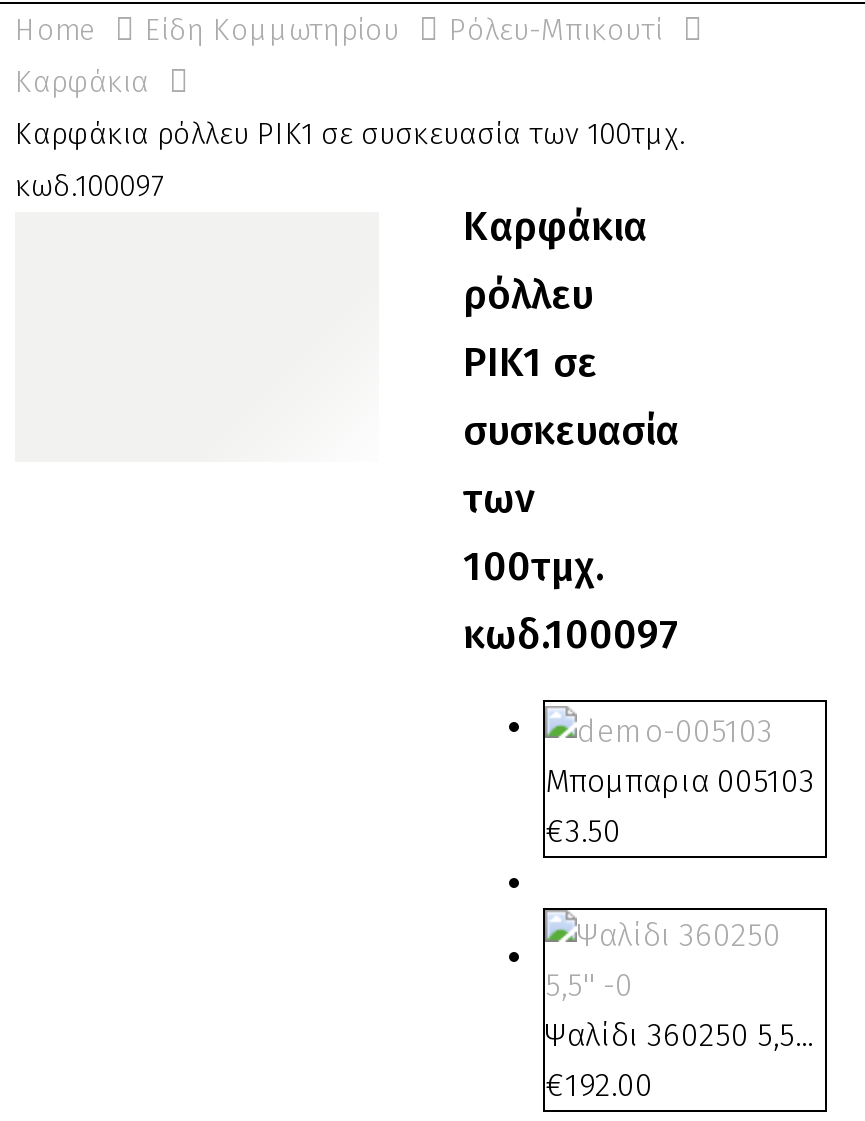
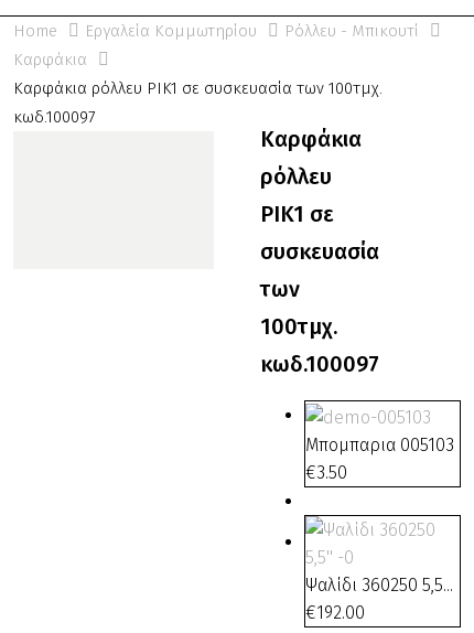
[145,13,663,49] Είδη Κομμωτηρίου | Ρόλευ-Μπικουτί -> [85,21,419,41] Εργαλεία Κομμωτηρίου | Ρόλλευ - Μπικουτί

